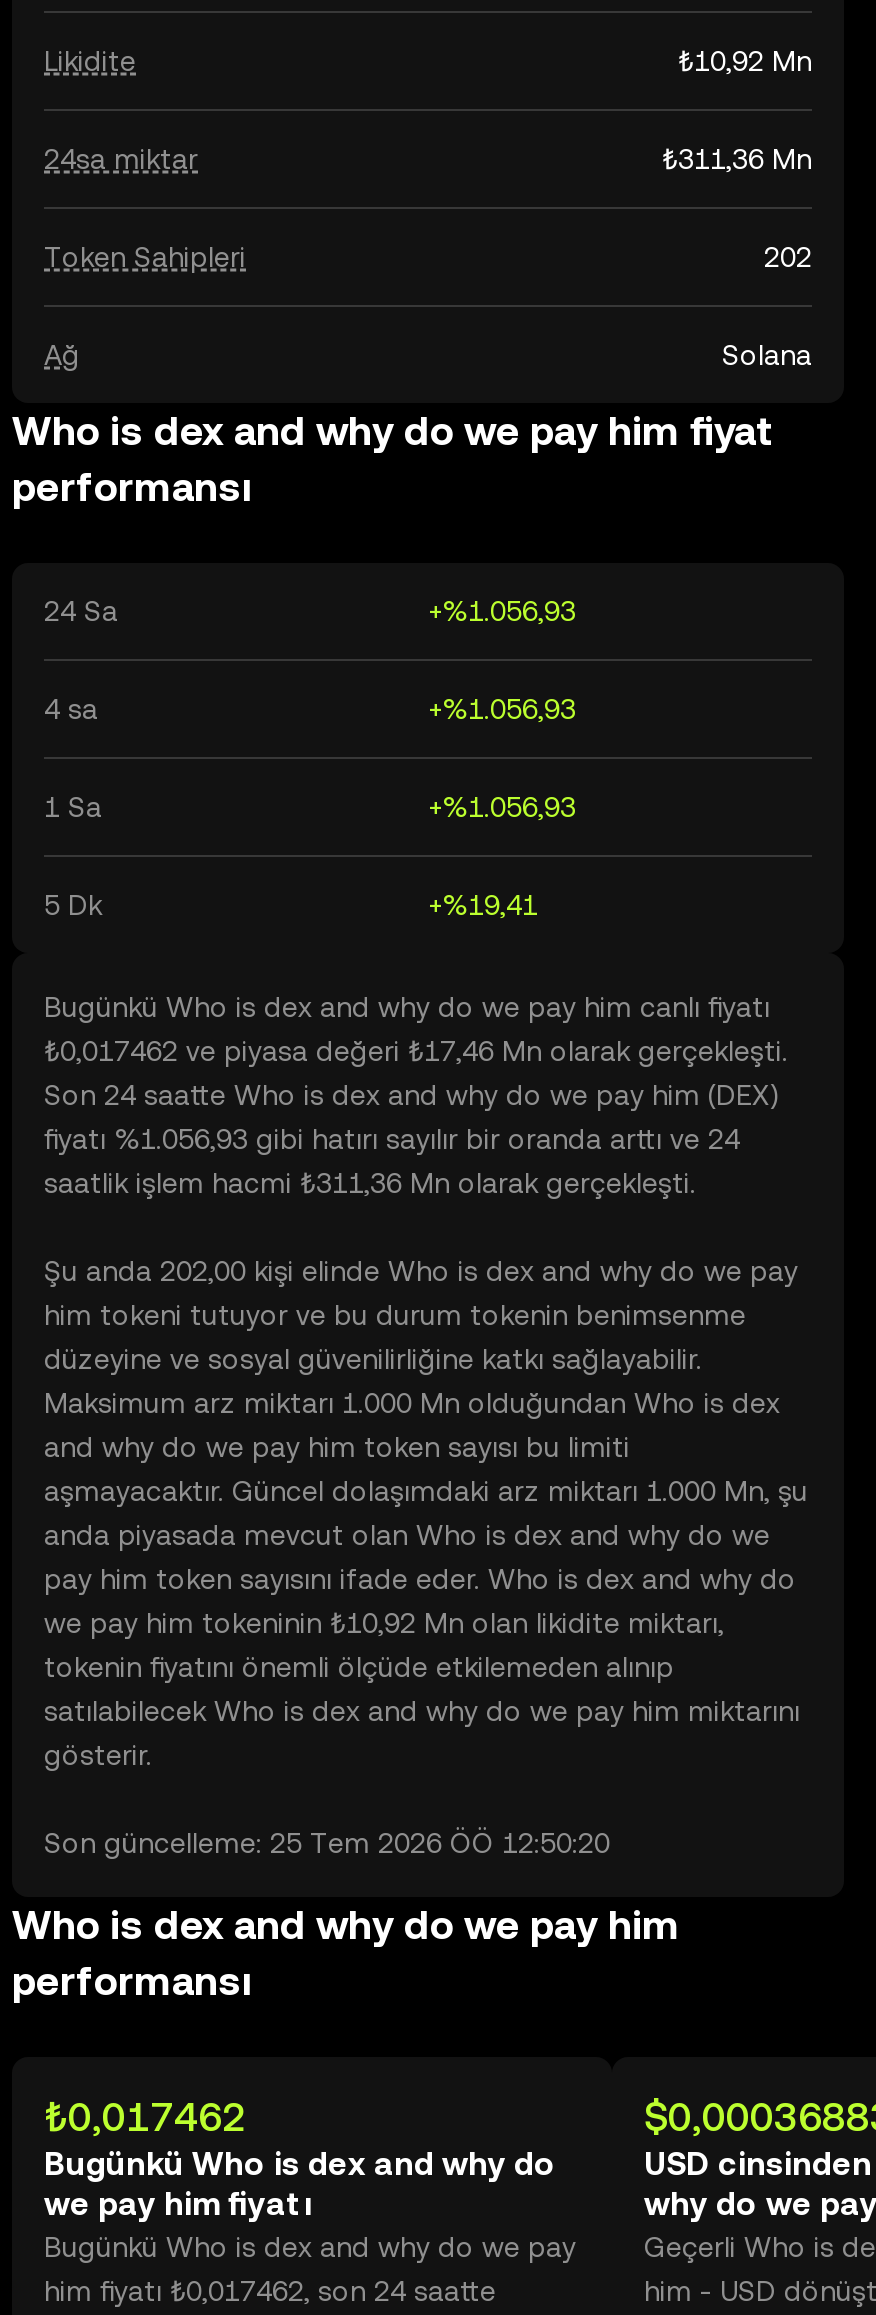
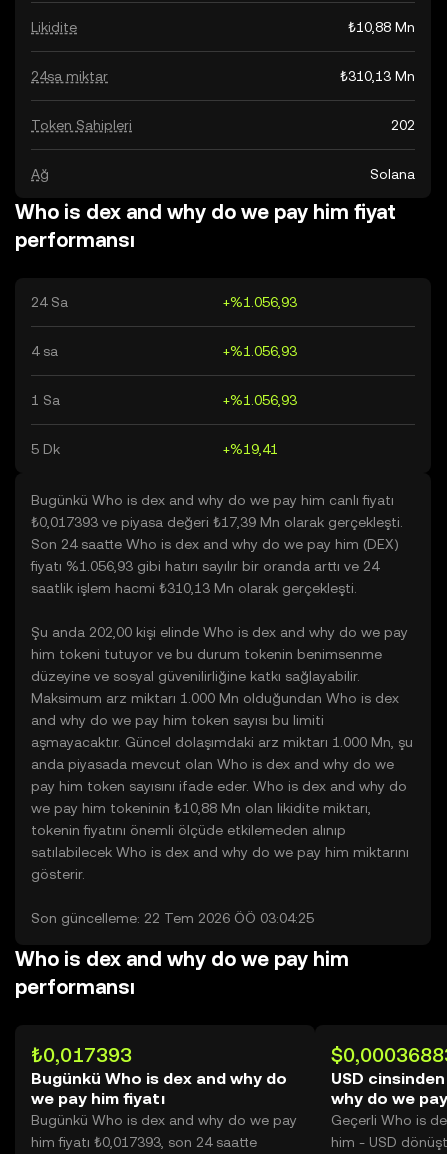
[678,45,812,77] ₺10,92 Mn -> [348,19,415,35] ₺10,88 Mn
[662,143,812,175] ₺311,36 Mn -> [340,68,415,84] ₺310,13 Mn
[44,1035,788,1067] ₺0,017462 ve piyasa değeri ₺17,46 Mn olarak gerçekleşti. -> [31,514,403,530] ₺0,017393 ve piyasa değeri ₺17,39 Mn olarak gerçekleşti.
[44,1167,696,1199] saatlik işlem hacmi ₺311,36 Mn olarak gerçekleşti. -> [31,580,357,596] saatlik işlem hacmi ₺310,13 Mn olarak gerçekleşti.
[44,1607,724,1639] we pay him tokeninin ₺10,92 Mn olan likidite miktarı, -> [31,800,371,816] we pay him tokeninin ₺10,88 Mn olan likidite miktarı,
[44,1827,610,1859] Son güncelleme: 25 Tem 2026 ÖÖ 12:50:20 -> [31,910,314,926] Son güncelleme: 22 Tem 2026 ÖÖ 03:04:25
[44,2093,246,2141] ₺0,017462 -> [31,1043,132,1067] ₺0,017393
[44,2275,496,2307] him fiyatı ₺0,017462, son 24 saatte -> [31,1134,257,1150] him fiyatı ₺0,017393, son 24 saatte

